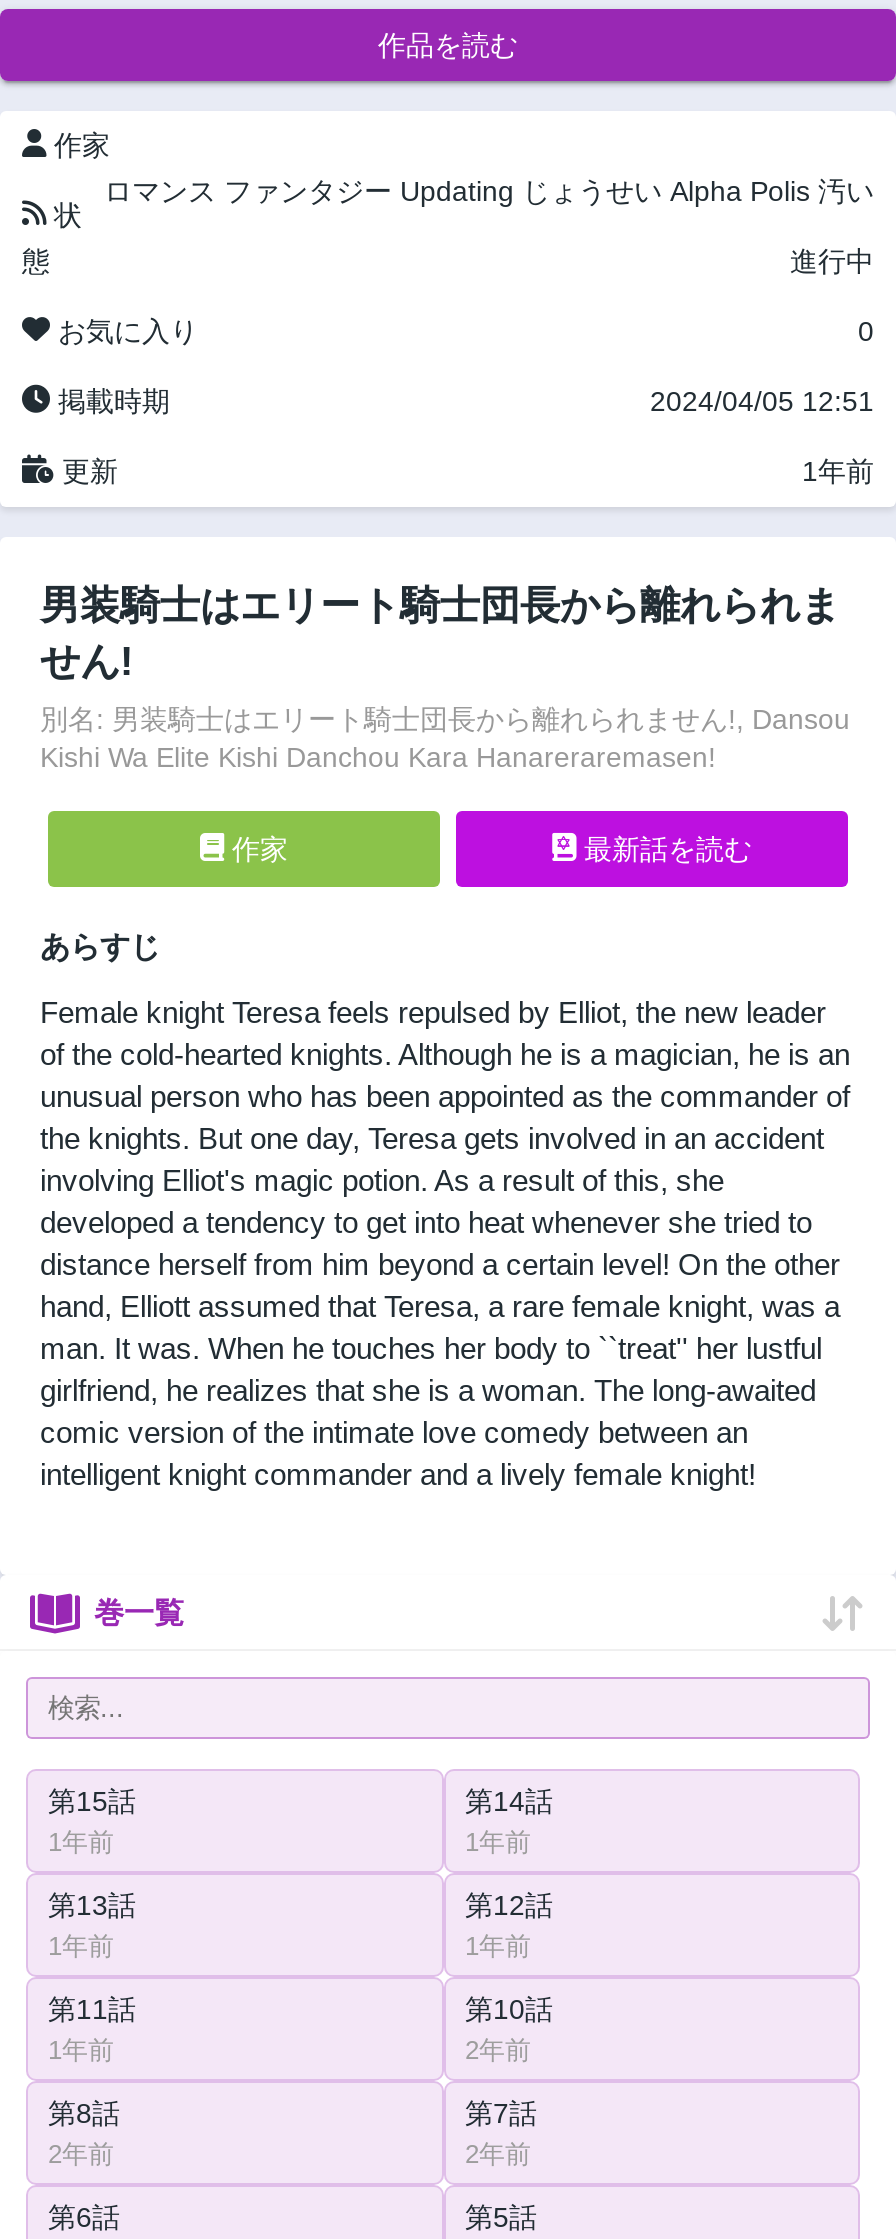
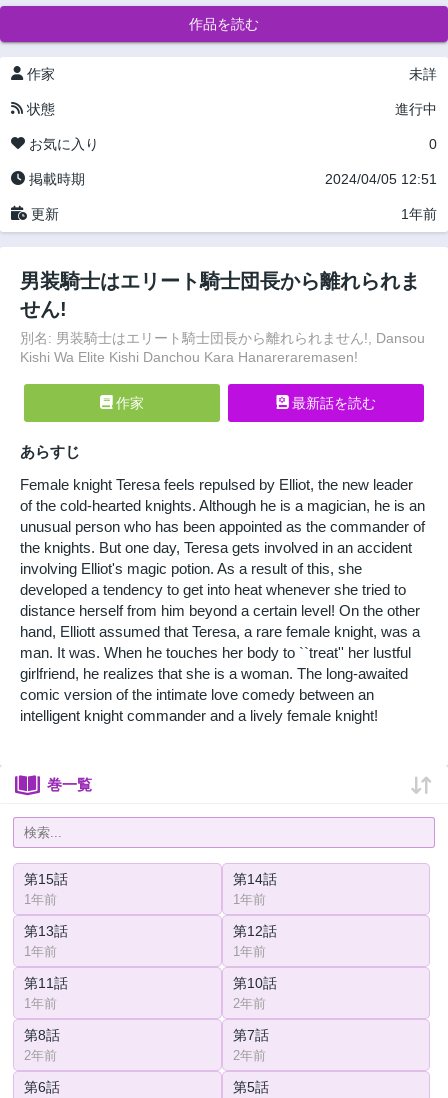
[22,176,874,278] ロマンス ファンタジー Updating じょうせい Alpha Polis 汚い | 状 | 態 -> [23,66,437,117] 未詳 | 状態

